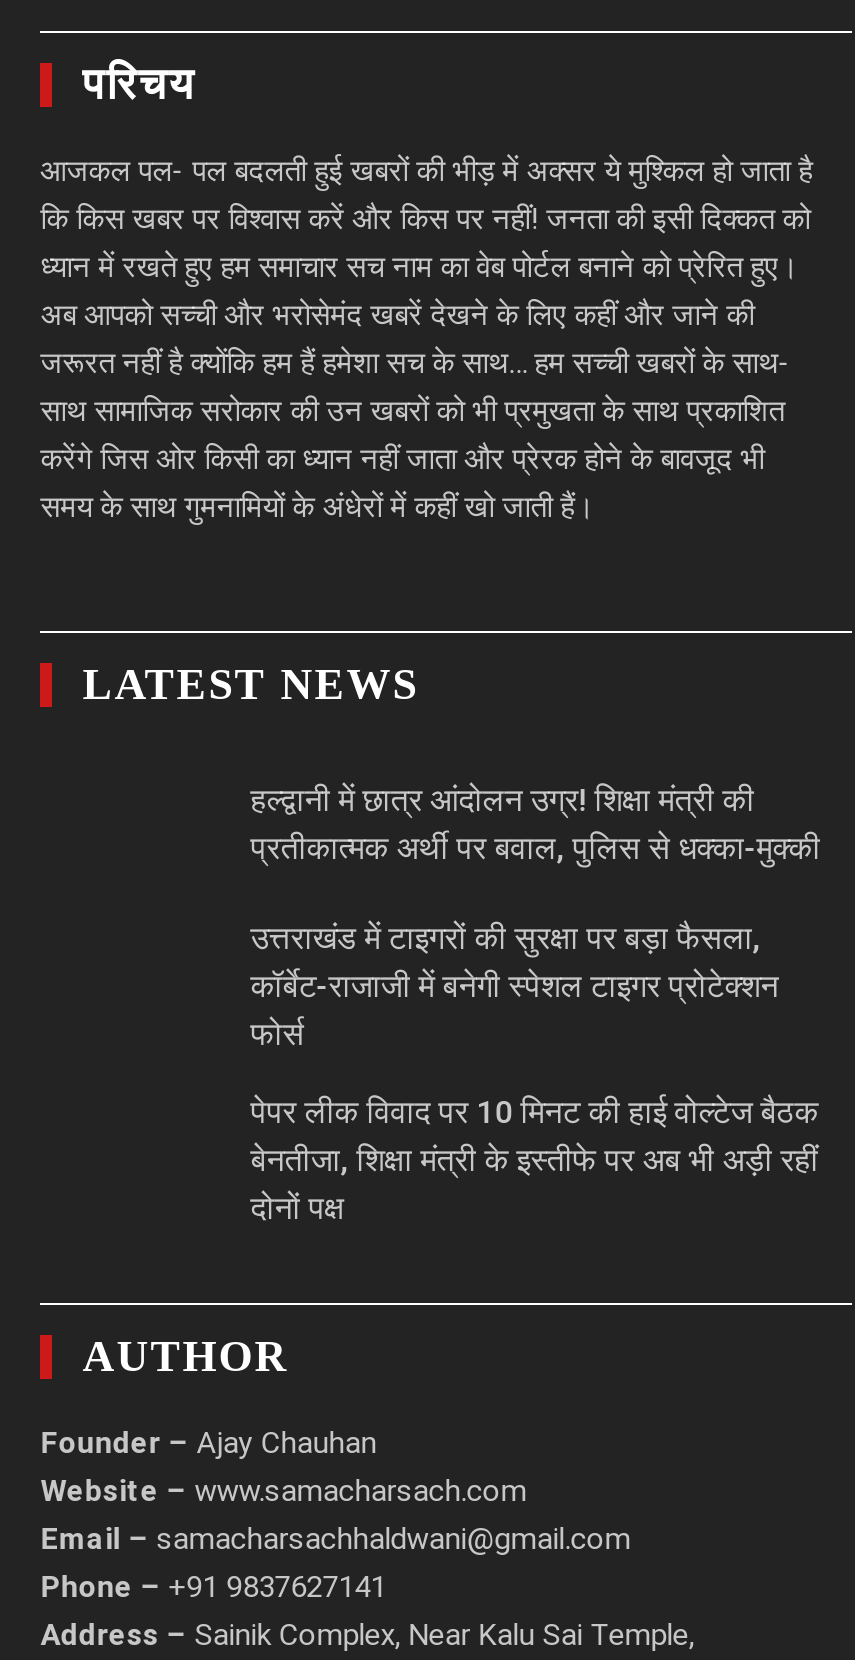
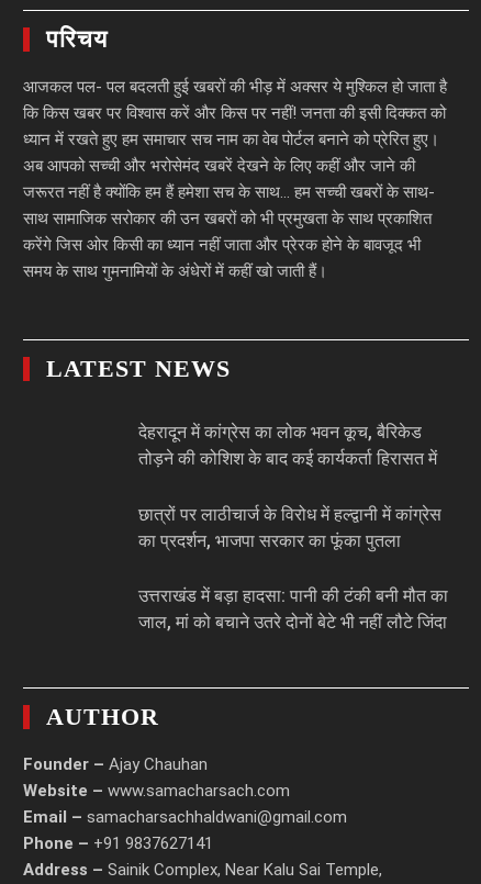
[251,781,821,867] हल्द्वानी में छात्र आंदोलन उग्र! शिक्षा मंत्री की | प्रतीकात्मक अर्थी पर बवाल, पुलिस से धक्का-मुक्की -> [139,422,437,469] देहरादून में कांग्रेस का लोक भवन कूच, बैरिकेड | तोड़ने की कोशिश के बाद कई कार्यकर्ता हिरासत में
[251,919,779,1053] उत्तराखंड में टाइगरों की सुरक्षा पर बड़ा फैसला, | कॉर्बेट-राजाजी में बनेगी स्पेशल टाइगर प्रोटेक्शन | फोर्स -> [139,504,442,551] छात्रों पर लाठीचार्ज के विरोध में हल्द्वानी में कांग्रेस | का प्रदर्शन, भाजपा सरकार का फूंका पुतला
[251,1093,819,1227] पेपर लीक विवाद पर 10 मिनट की हाई वोल्टेज बैठक | बेनतीजा, शिक्षा मंत्री के इस्तीफे पर अब भी अड़ी रहीं | दोनों पक्ष -> [139,586,448,633] उत्तराखंड में बड़ा हादसा: पानी की टंकी बनी मौत का | जाल, मां को बचाने उतरे दोनों बेटे भी नहीं लौटे जिंदा

